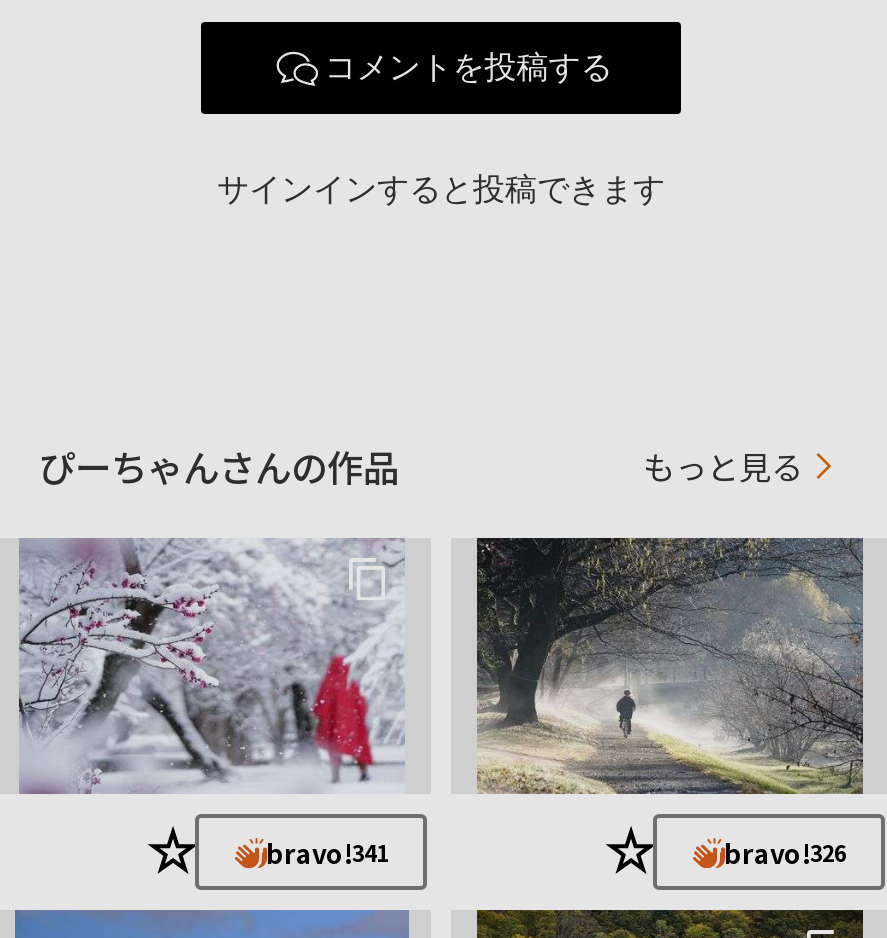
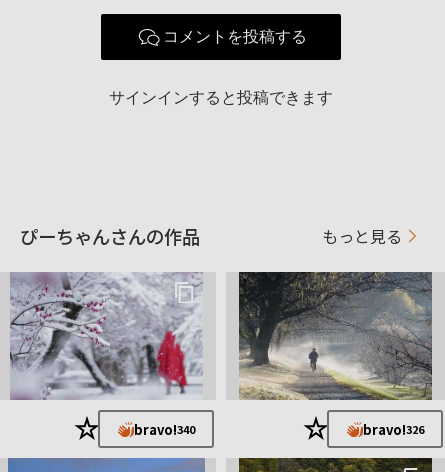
[266,834,388,872] bravo!341 -> [133,420,194,439] bravo!340

